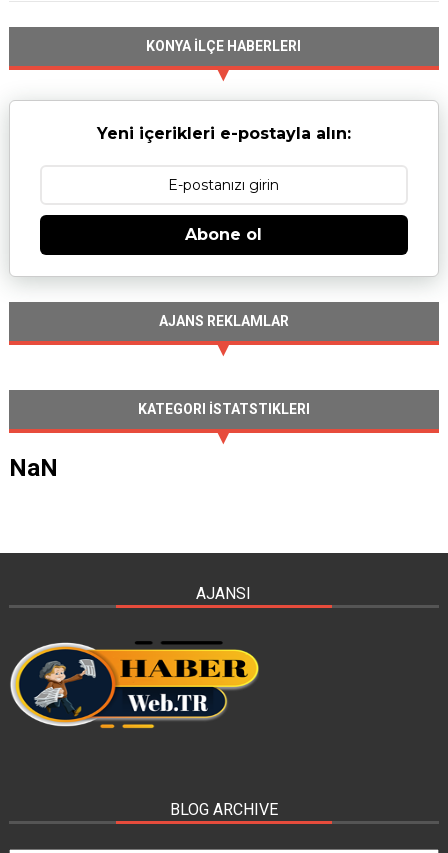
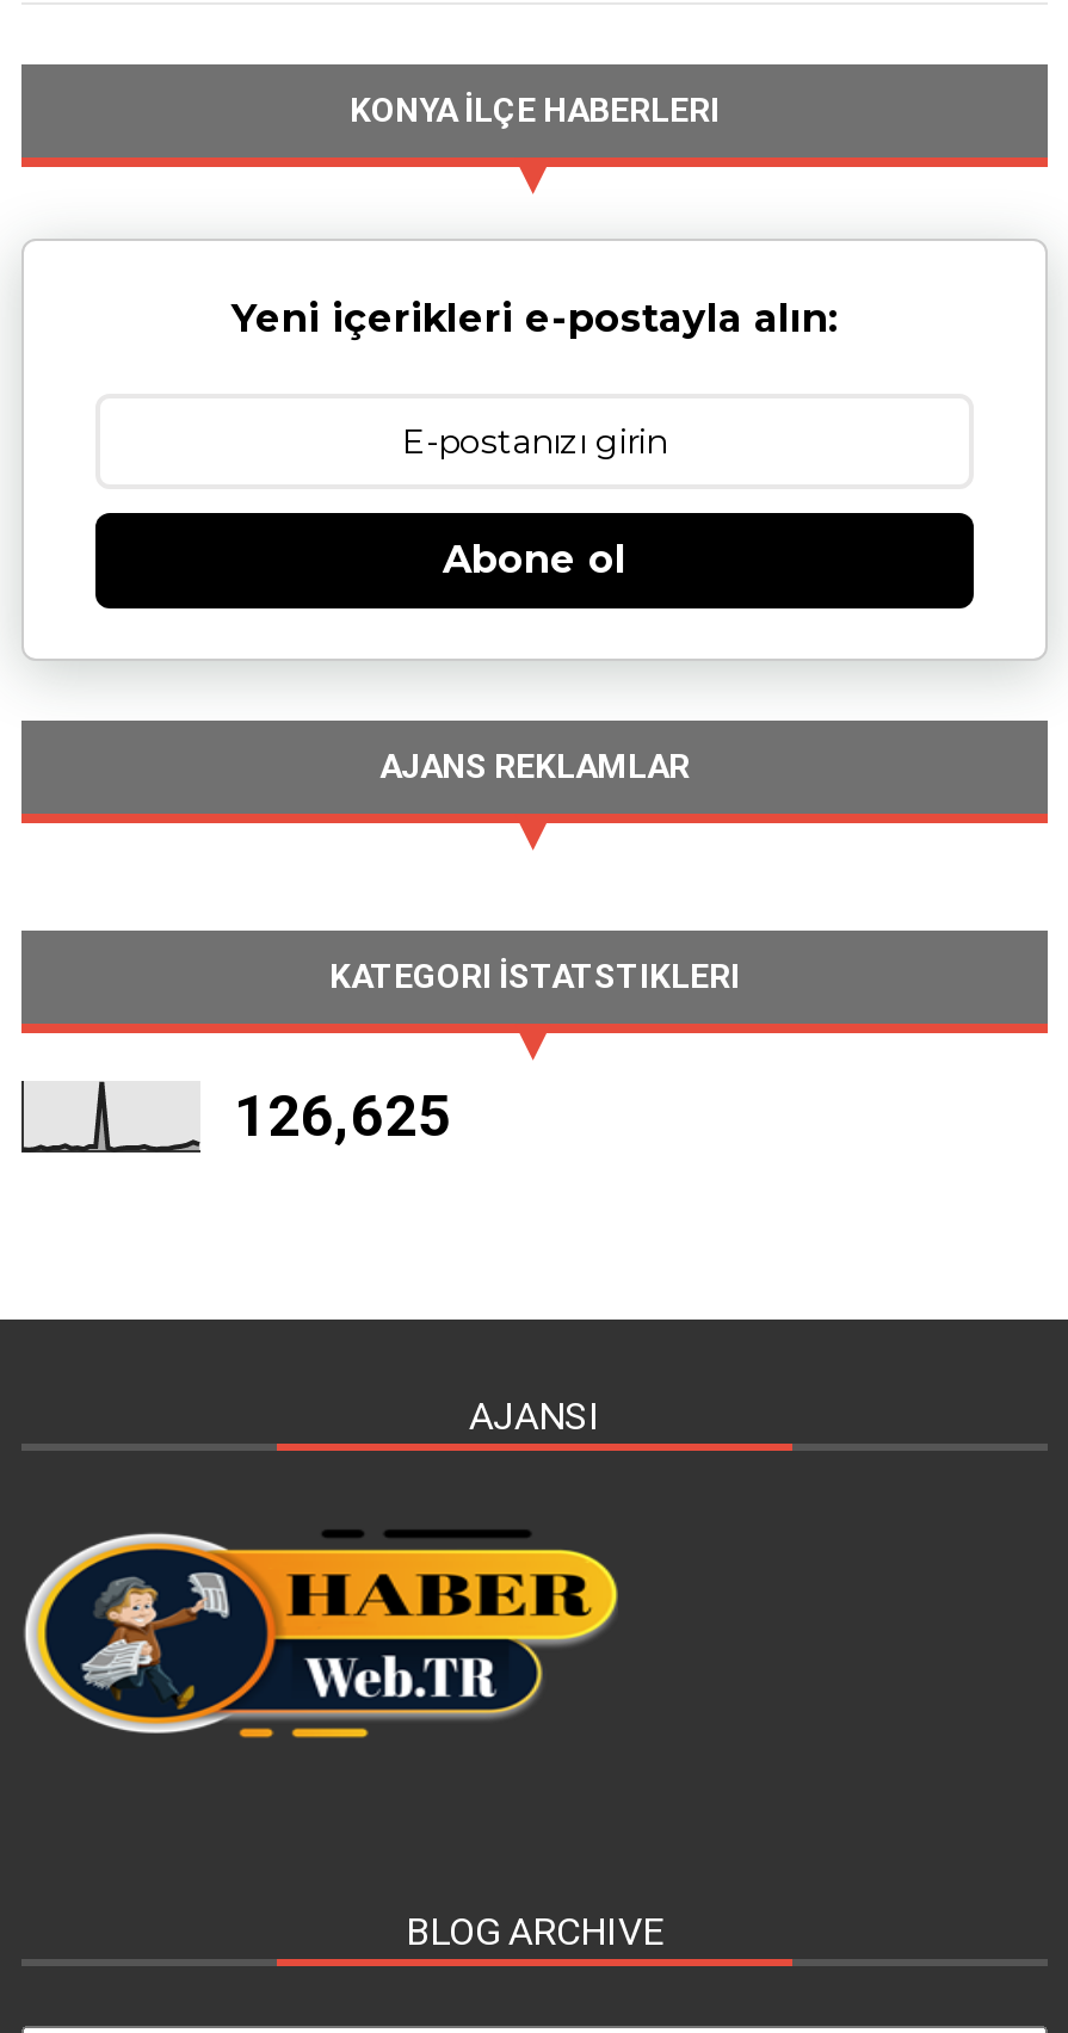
[9,454,58,482] NaN -> [234,1083,451,1150] 126,625

